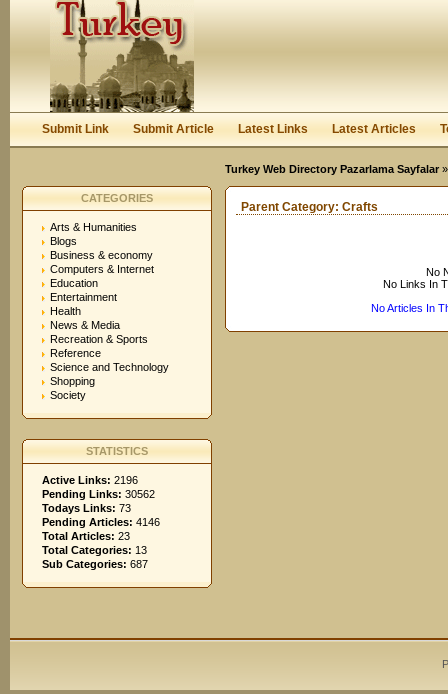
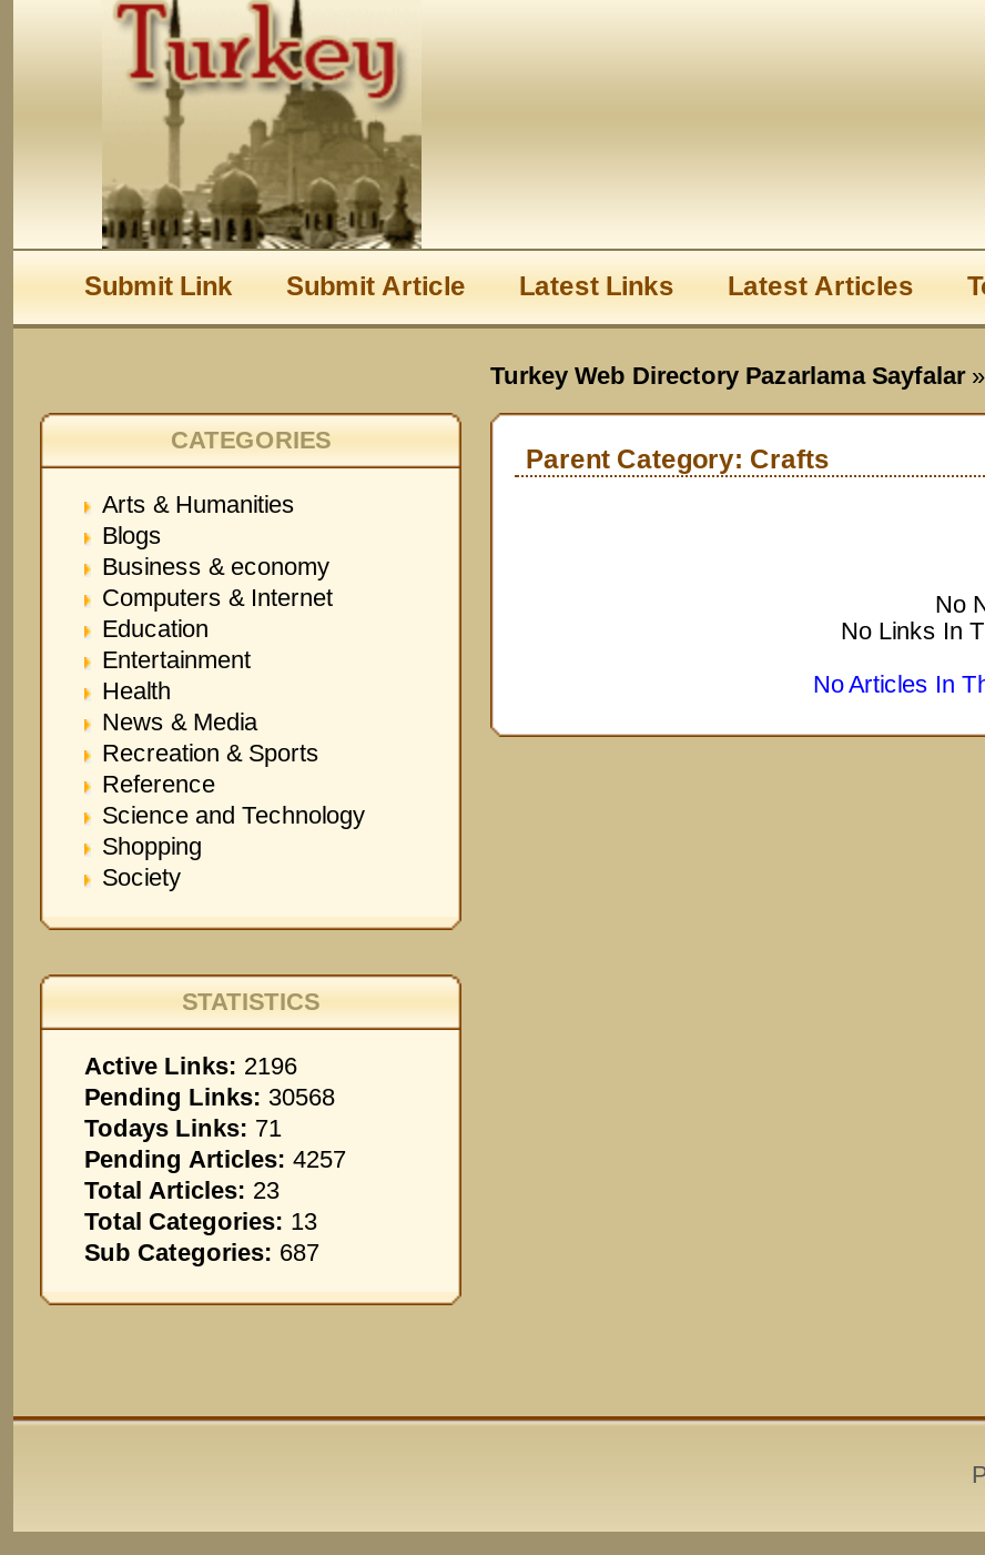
[42,488,155,500] Pending Links: 30562 -> [84,1083,335,1110] Pending Links: 30568
[42,502,131,514] Todays Links: 73 -> [84,1114,282,1141] Todays Links: 71
[42,516,160,528] Pending Articles: 4146 -> [84,1145,346,1172] Pending Articles: 4257

